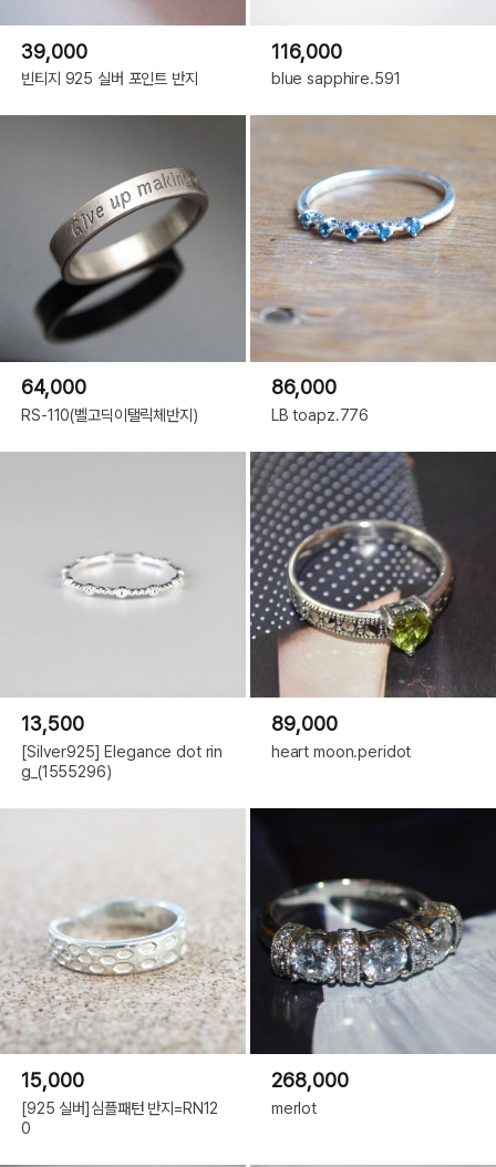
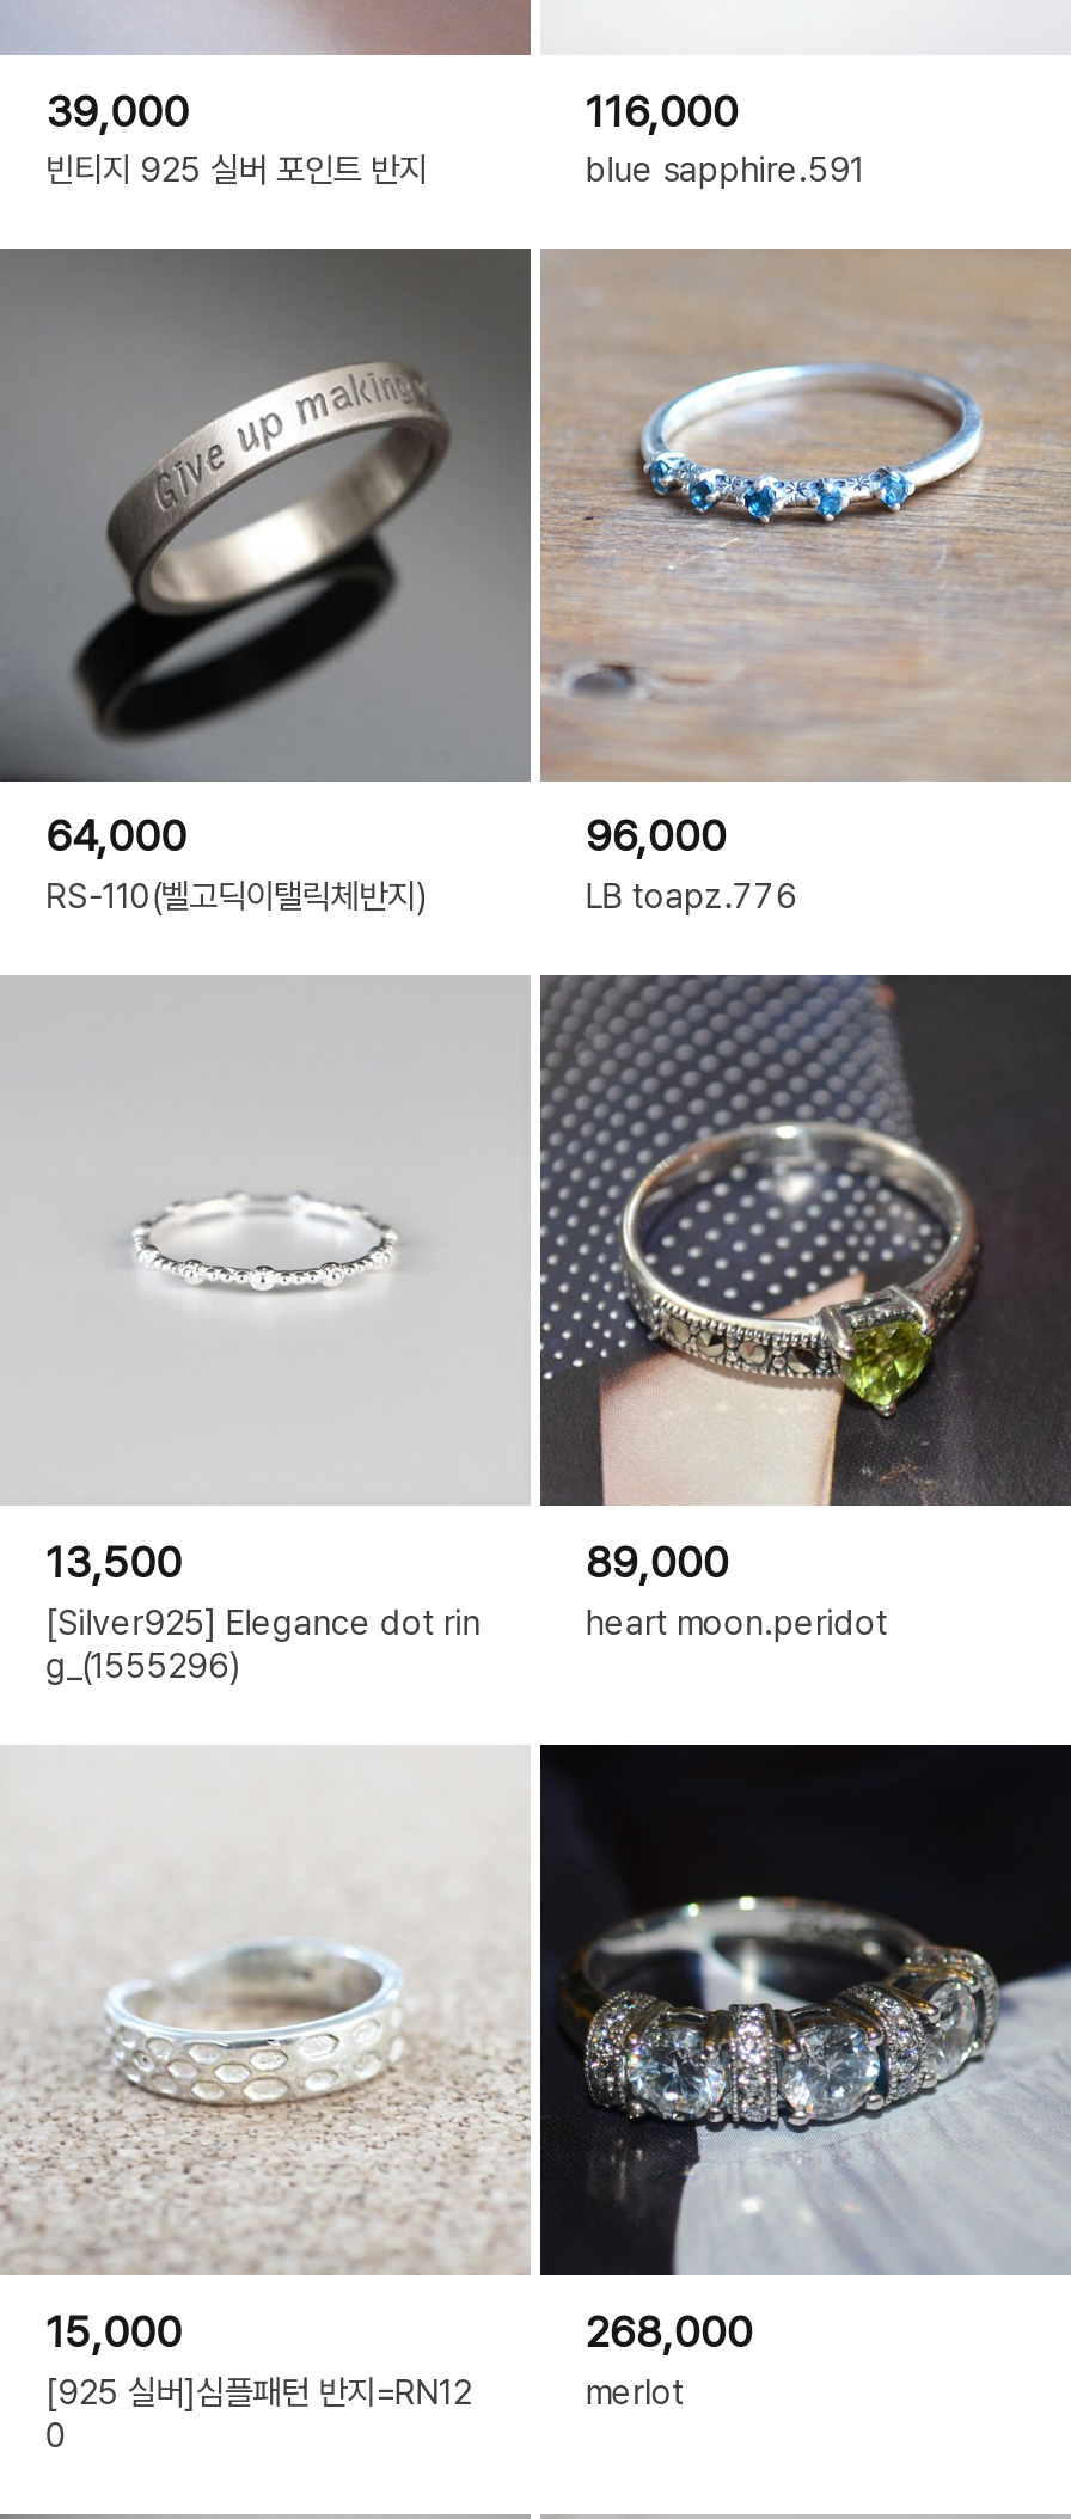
[271,376,336,399] 86,000 -> [585,811,727,862] 96,000

